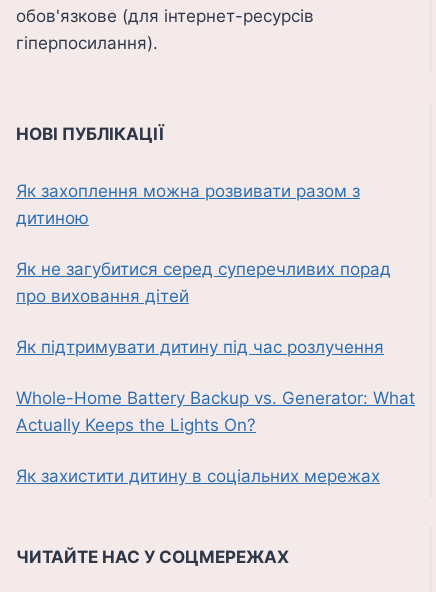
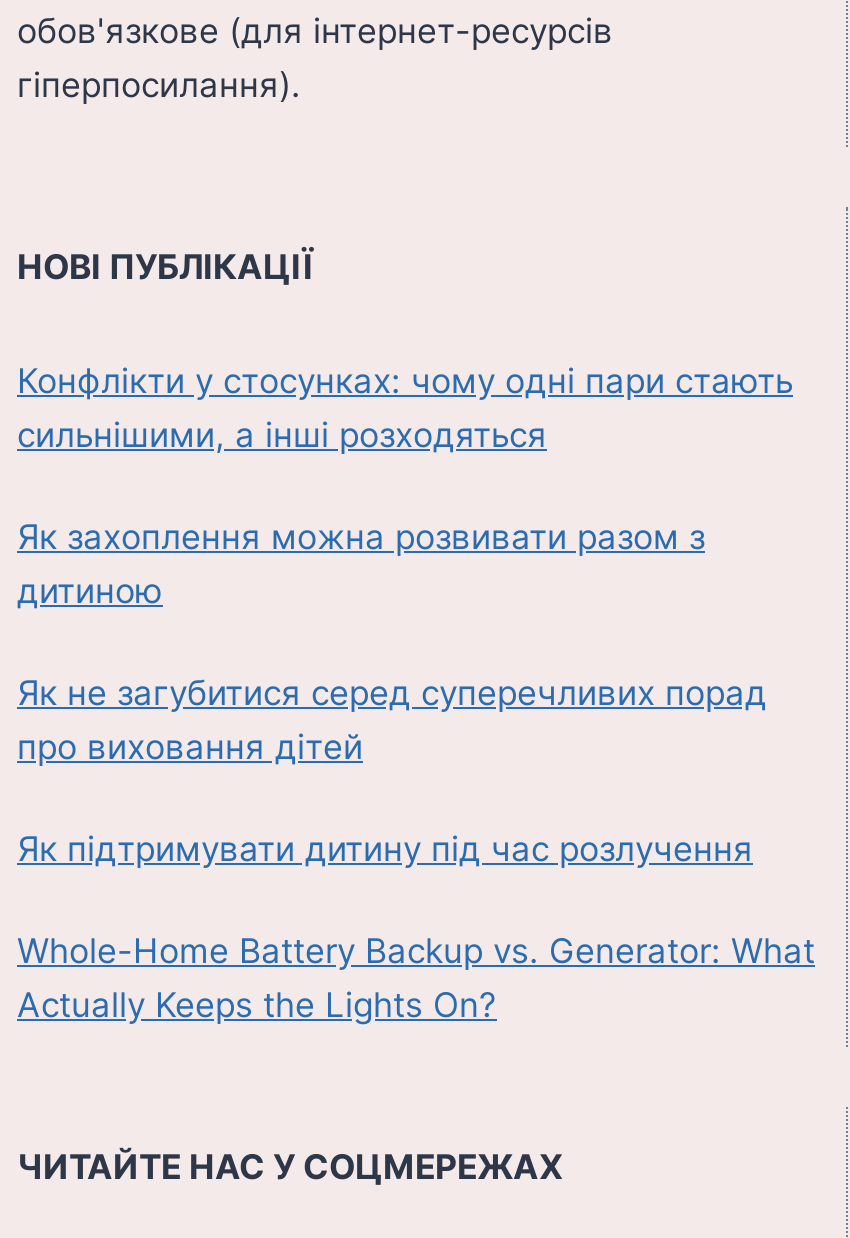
none -> [17,361,793,455] Конфлікти у стосунках: чому одні пари стають | сильнішими, а інші розходяться
moved [16,181,415,435] -> [17,517,815,1025]: Як захоплення можна розвивати разом з | дитиною | Як не загубитися серед суперечливих порад | про виховання дітей | Як підтримувати дитину під час розлучення | Whole-Home Battery Backup vs. Generator: What | Actually Keeps the Lights On?
[16,466,380,486] Як захистити дитину в соціальних мережах -> none

